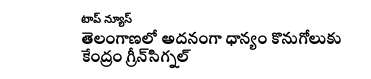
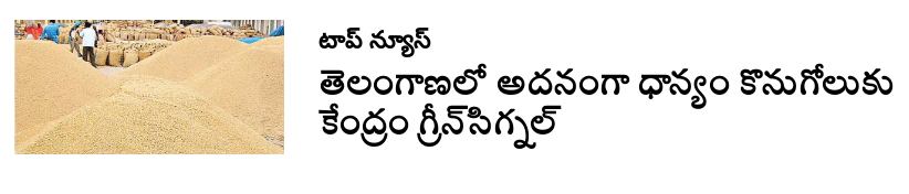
none -> [12,17,286,158] [image]

